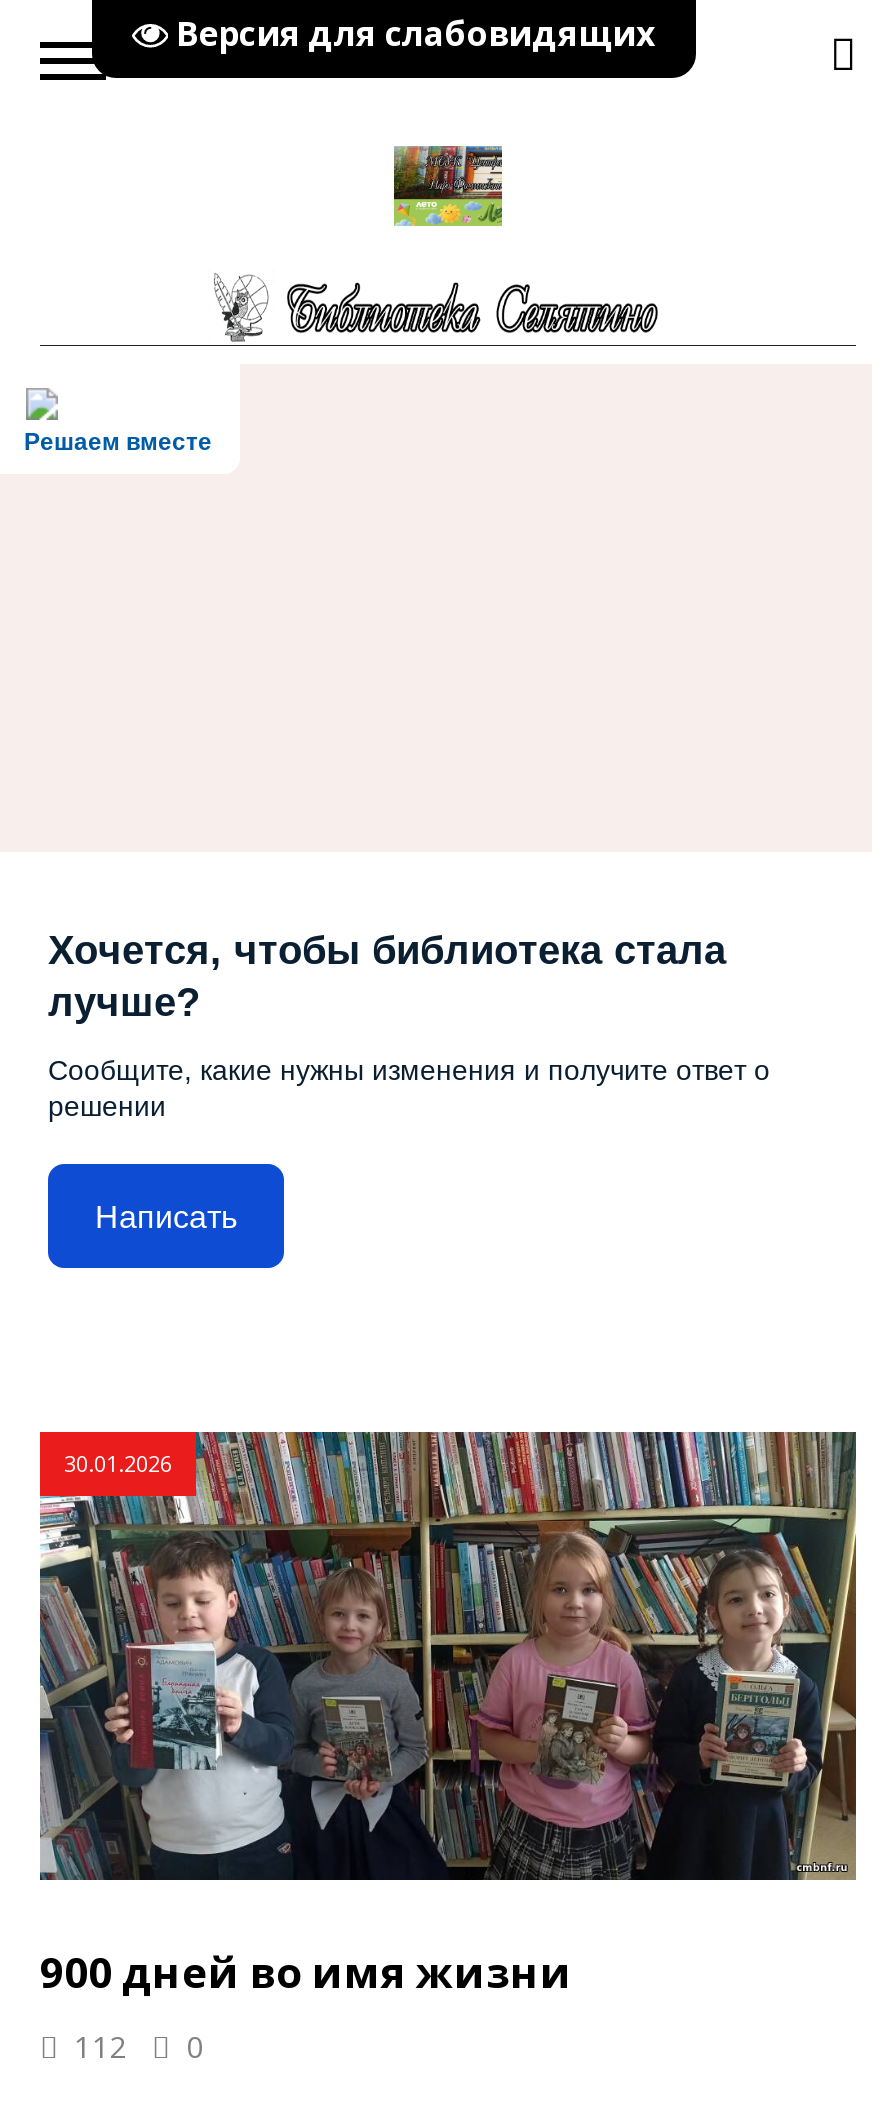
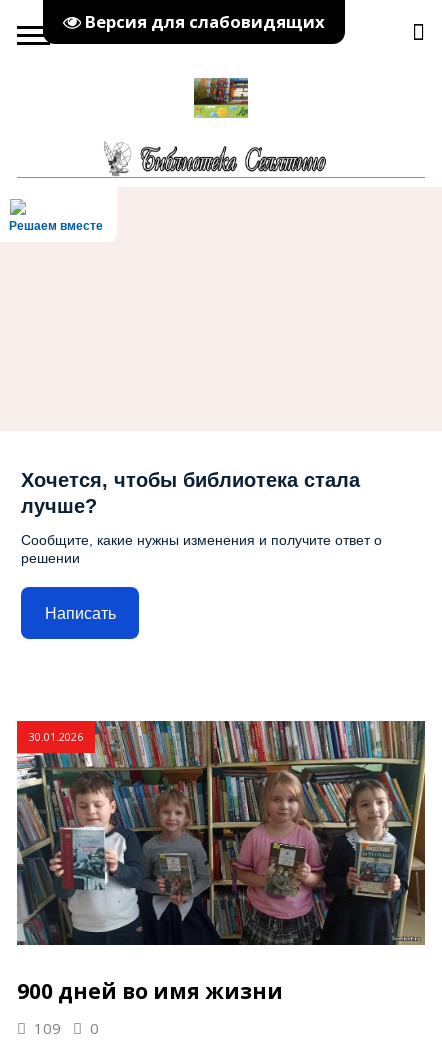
[74,2026,204,2066] 112 0 -> [34,1018,99,1038] 109 0

